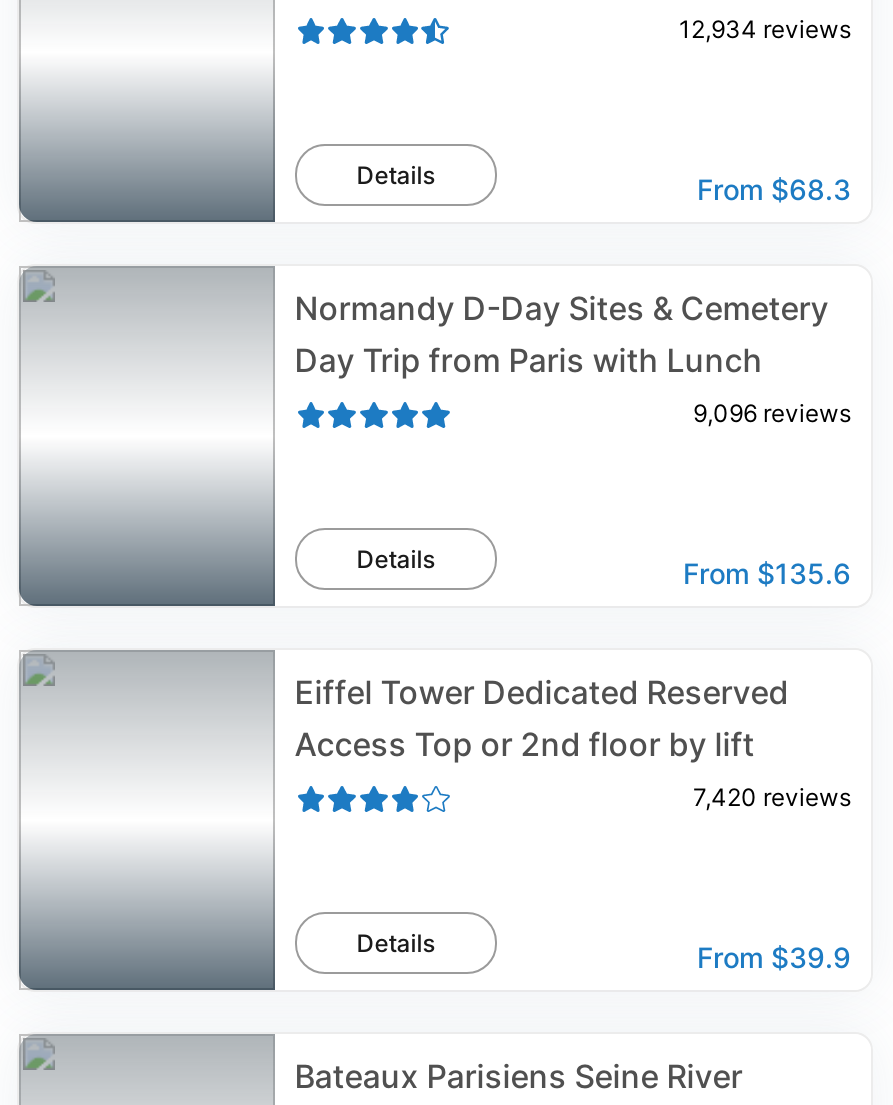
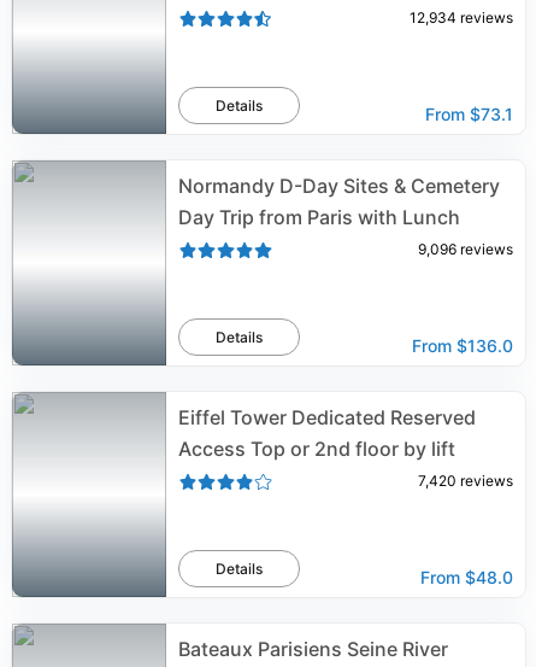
[697,172,851,206] From $68.3 -> [425,104,513,124] From $73.1
[683,556,851,590] From $135.6 -> [412,335,513,356] From $136.0
[697,940,851,974] From $39.9 -> [420,567,513,587] From $48.0

